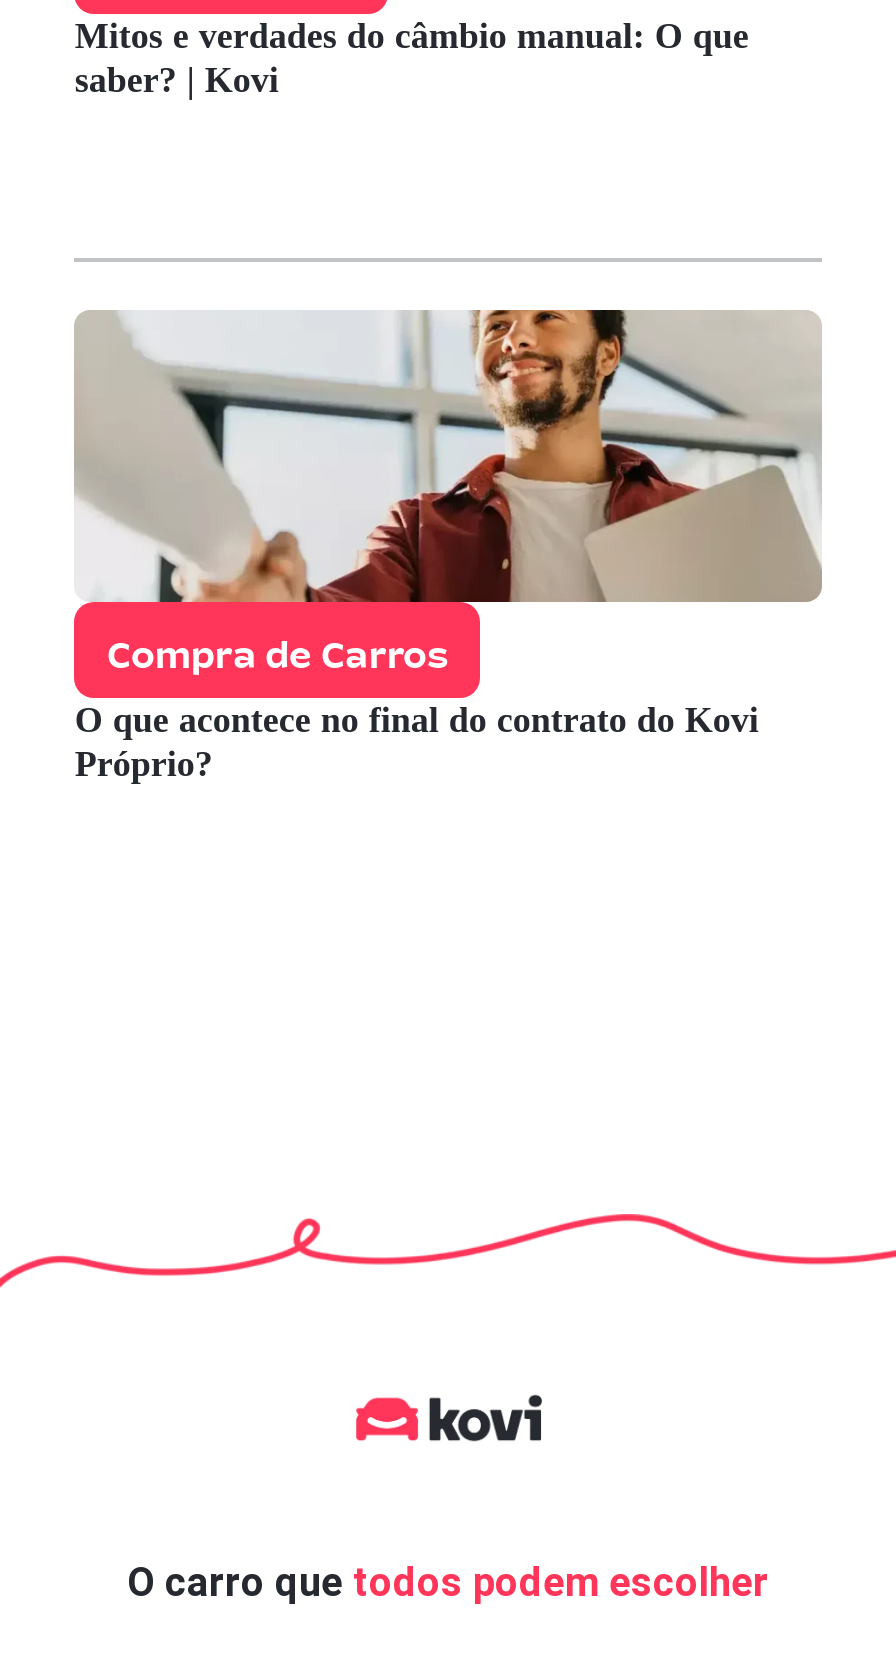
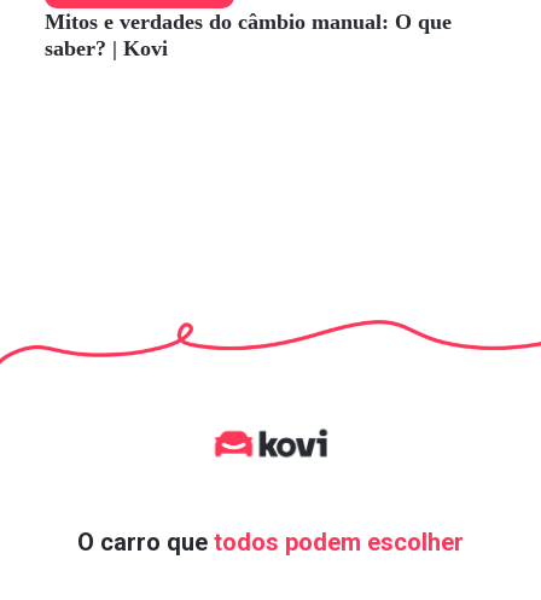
[74,308,824,783] [image] | Compra de Carros | O que acontece no final do contrato do Kovi | Próprio? -> none

